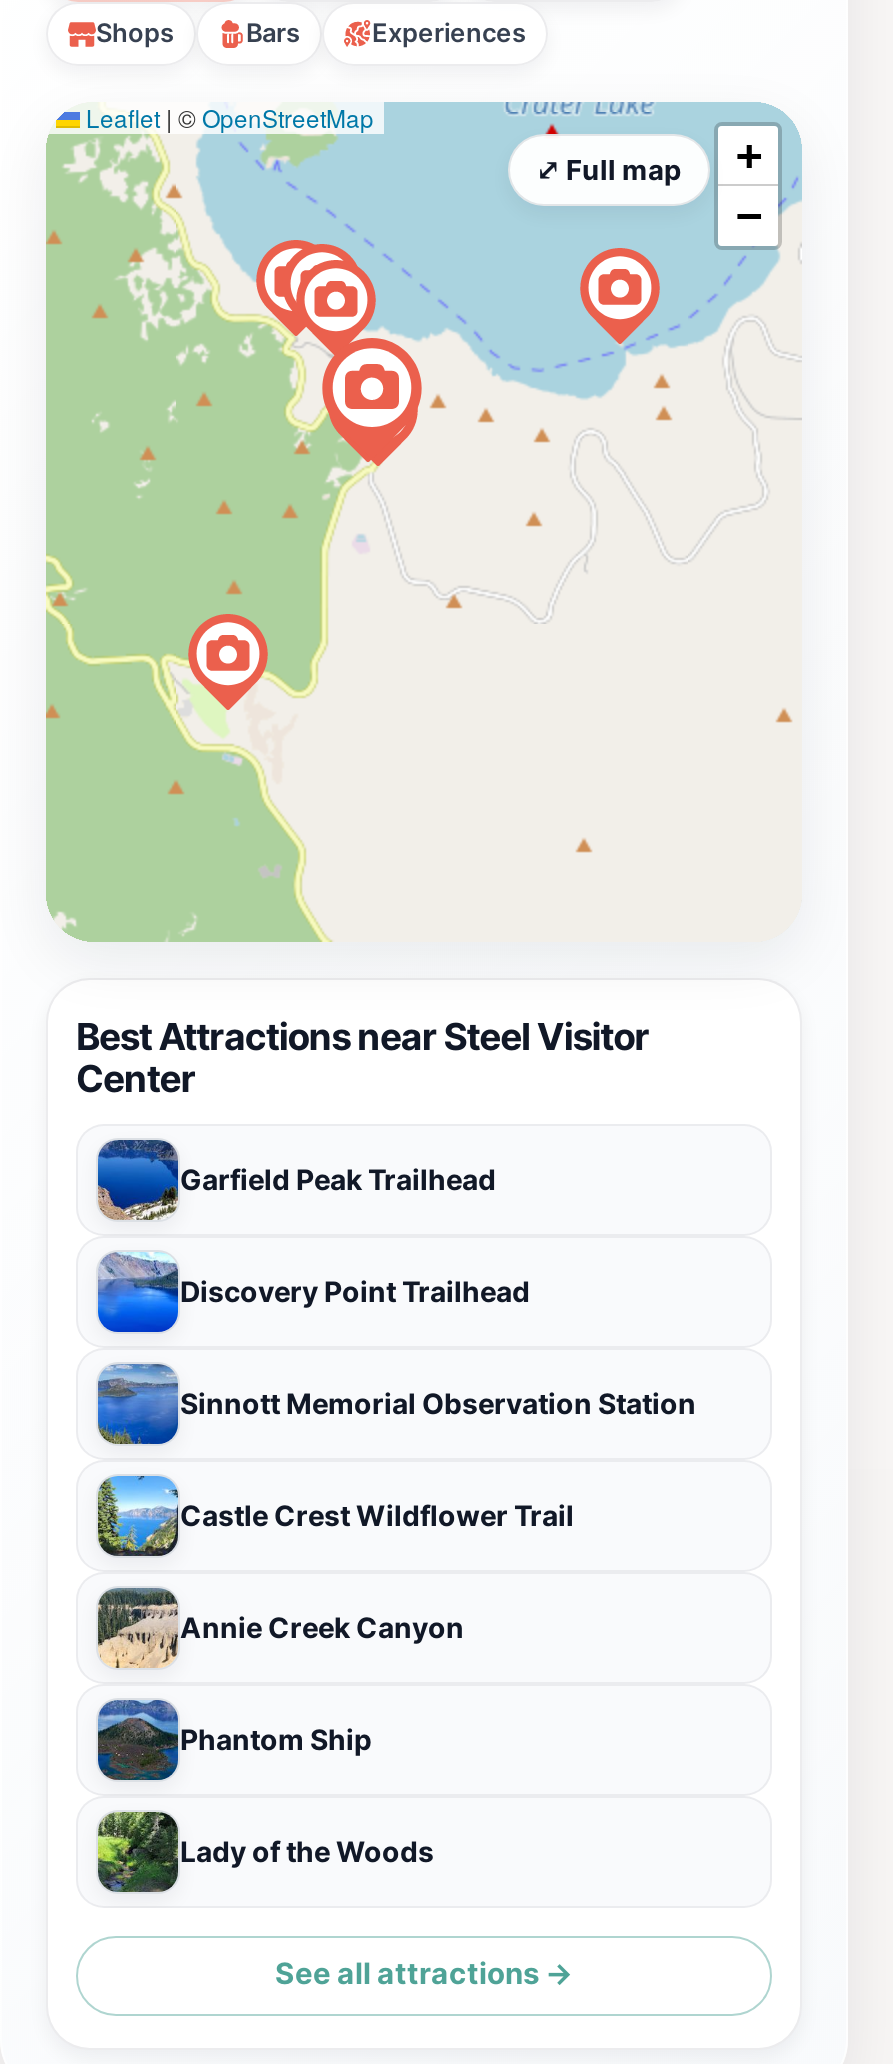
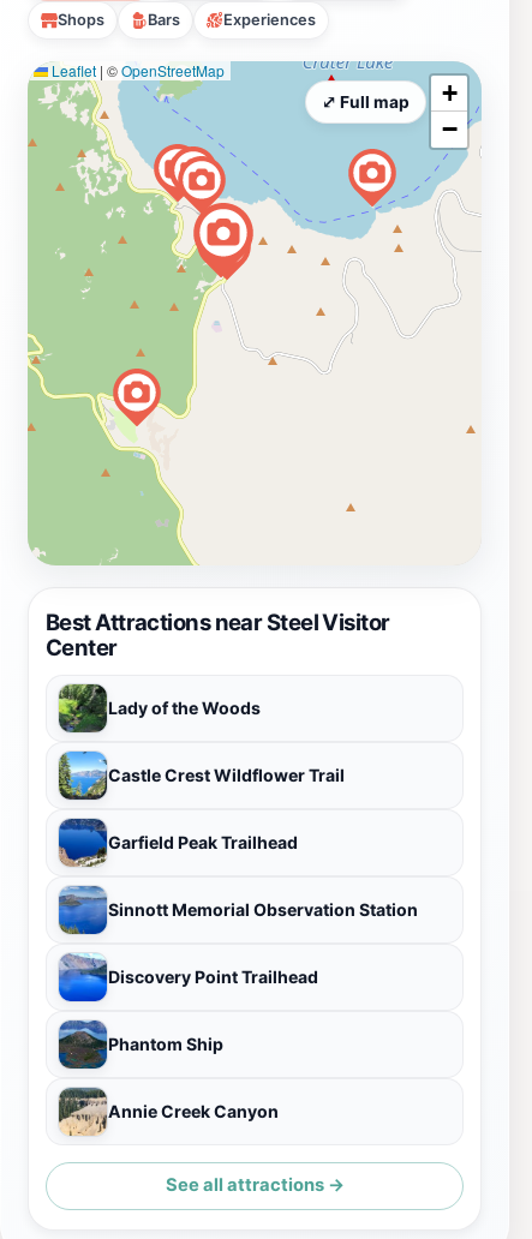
moved [96,1162,696,1756] -> [58,750,418,1121]: [image] | Castle Crest Wildflower Trail | Garfield Peak Trailhead | Sinnott Memorial Observation Station | Discovery Point Trailhead | Phantom Ship | Annie Creek Canyon
moved [92,1808,434,1900] -> [55,682,261,737]: [image] | Lady of the Woods

